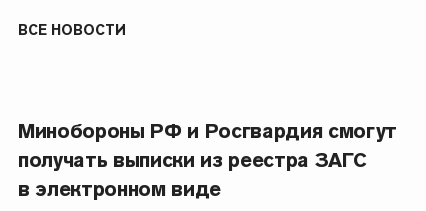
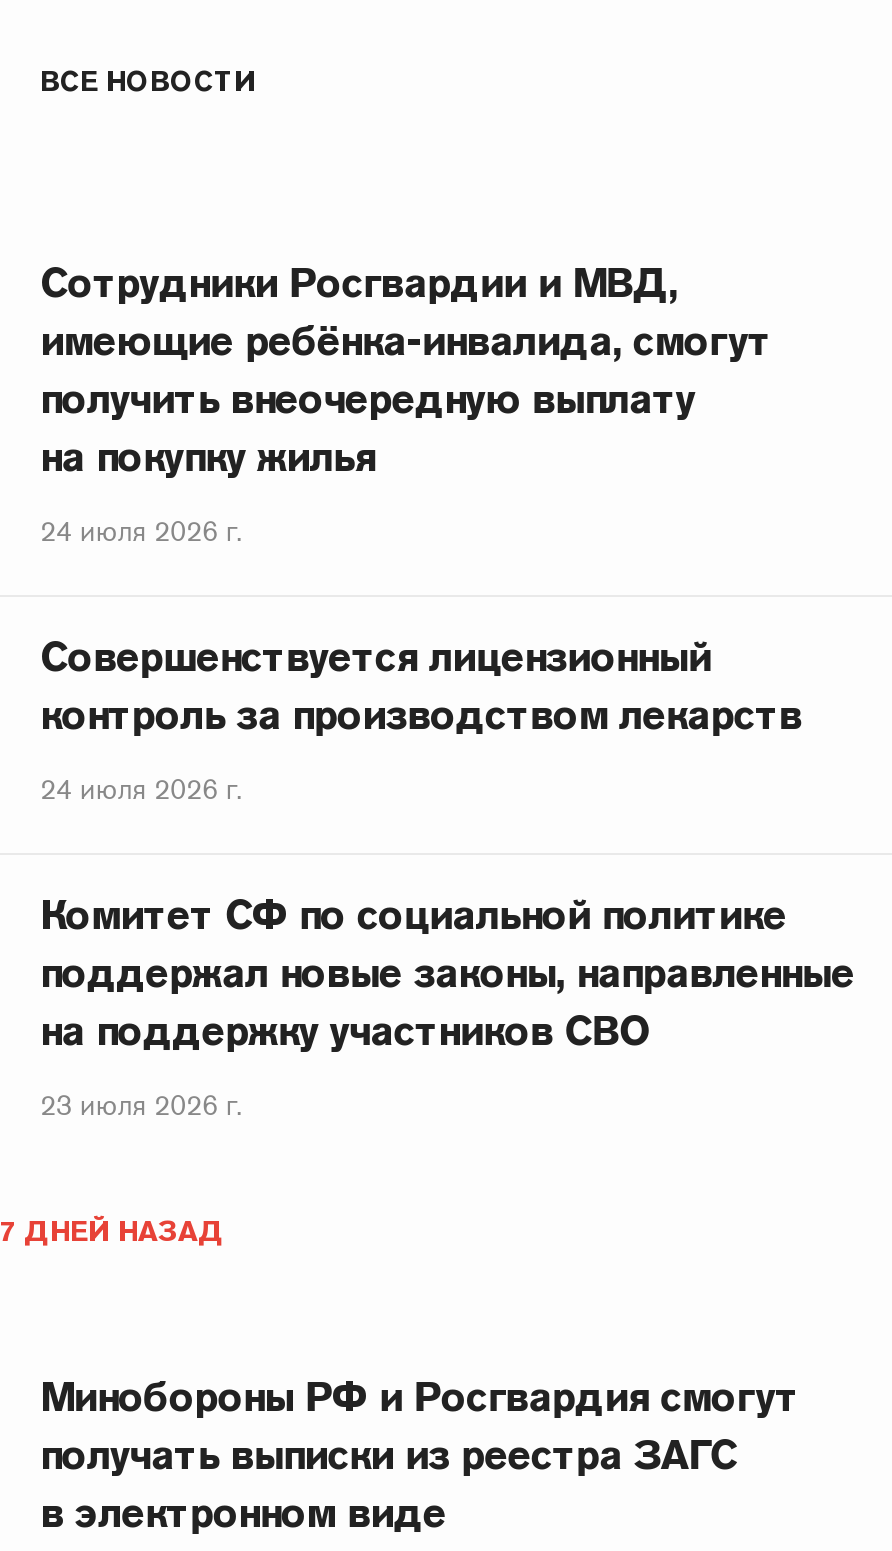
none -> [0,257,854,1249] Сотрудники Росгвардии и МВД, | имеющие ребёнка-инвалида, смогут | получить внеочередную выплату | на покупку жилья | 24 июля 2026 г. | Совершенствуется лицензионный | контроль за производством лекарств | 24 июля 2026 г. | Комитет СФ по социальной политике | поддержал новые законы, направленные | на поддержку участников СВО | 23 июля 2026 г. | 7 ДНЕЙ НАЗАД

